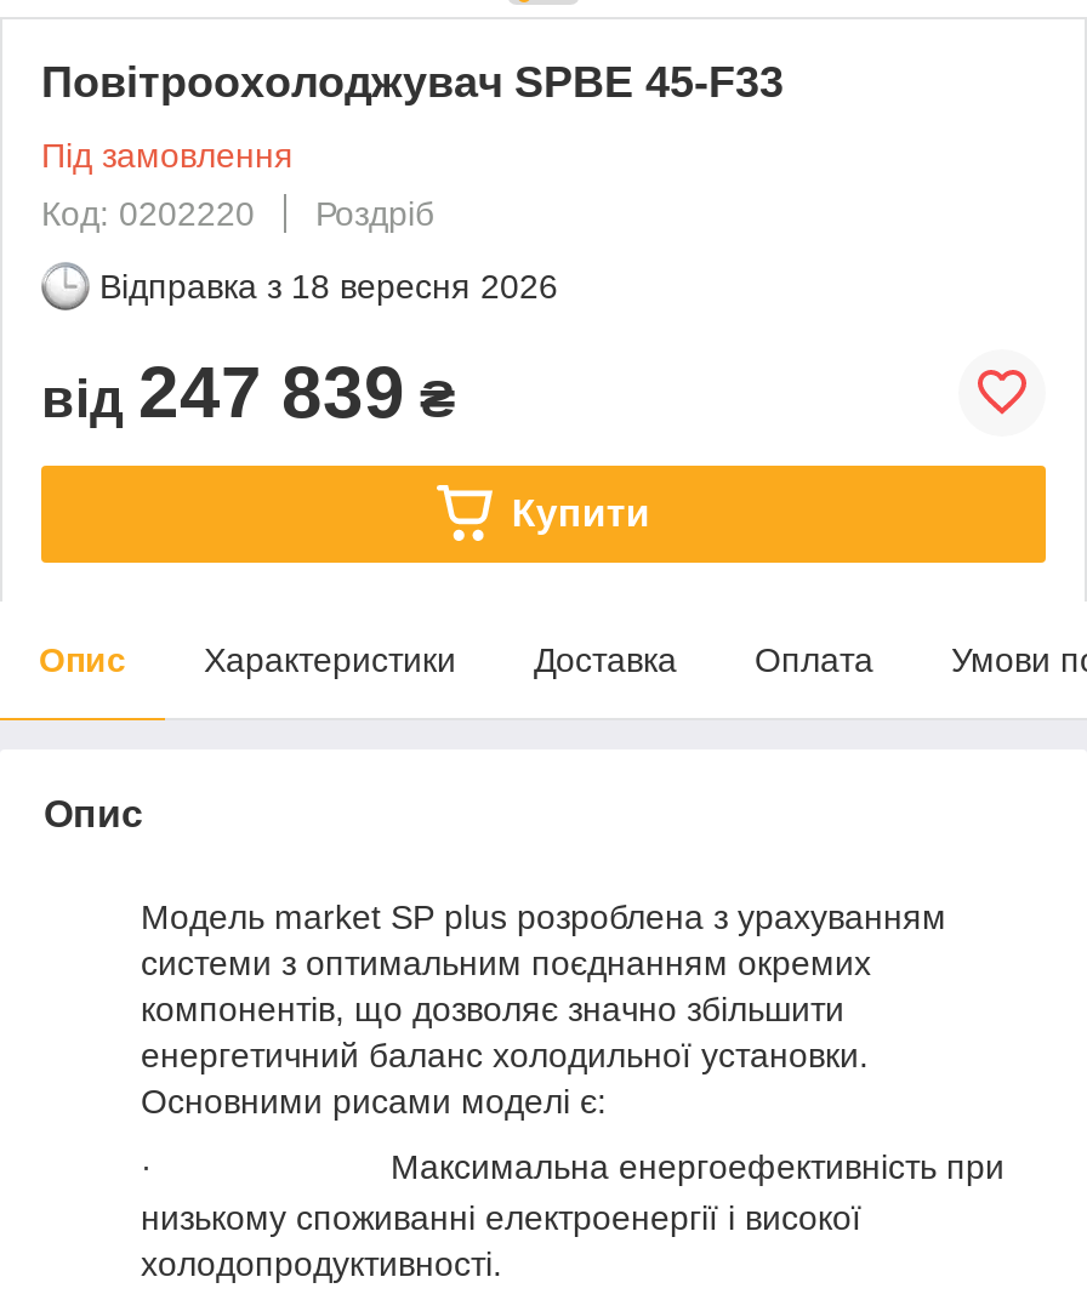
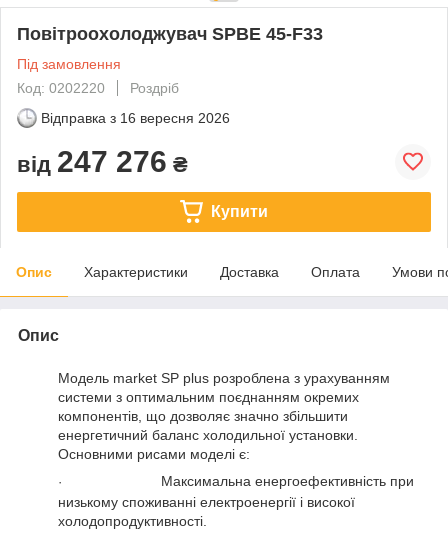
[99,266,558,305] Відправка з 18 вересня 2026 -> [41,110,230,126] Відправка з 16 вересня 2026
[41,351,456,431] від 247 839 ₴ -> [17,145,188,178] від 247 276 ₴

